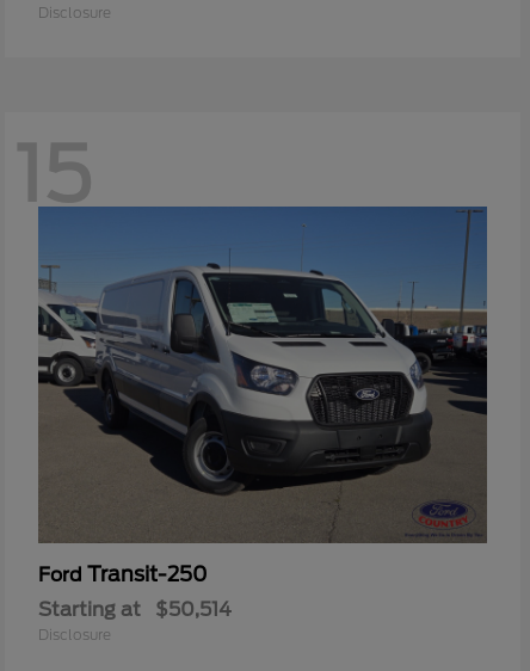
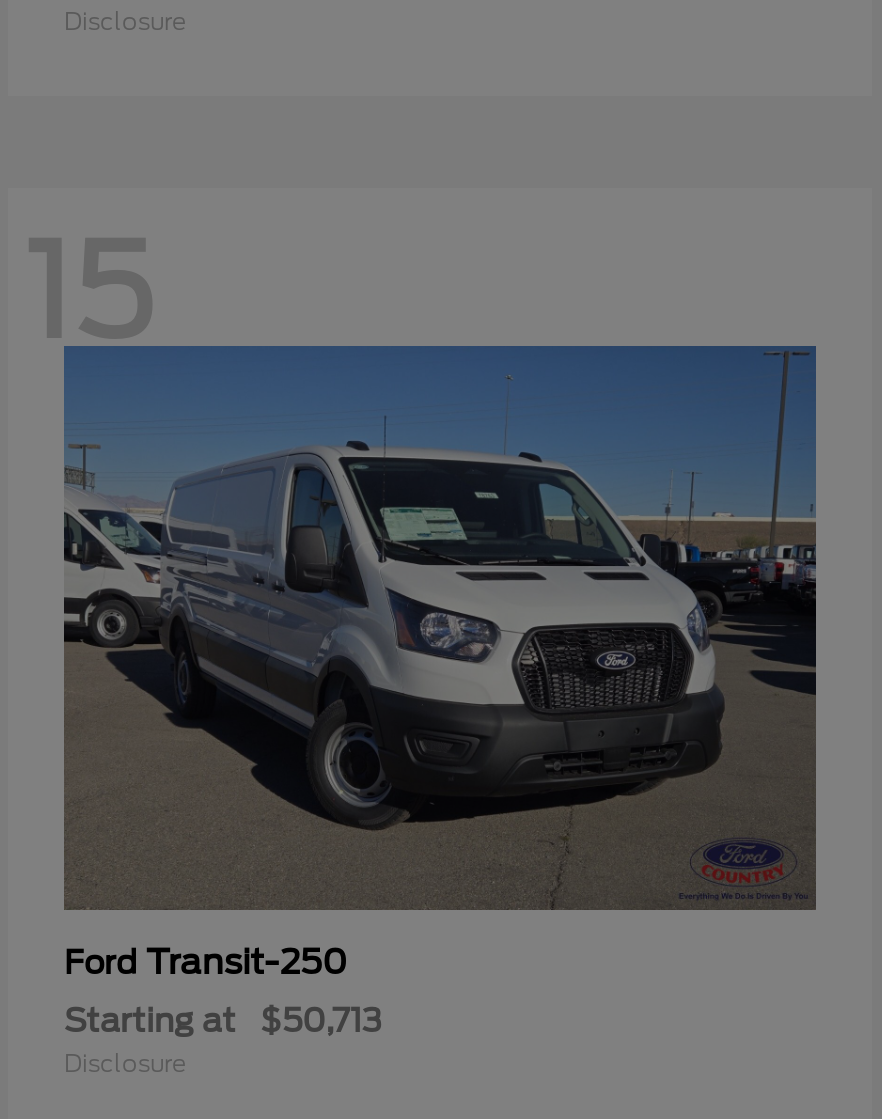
[38,598,232,621] Starting at $50,514 -> [64,1002,382,1040] Starting at $50,713

